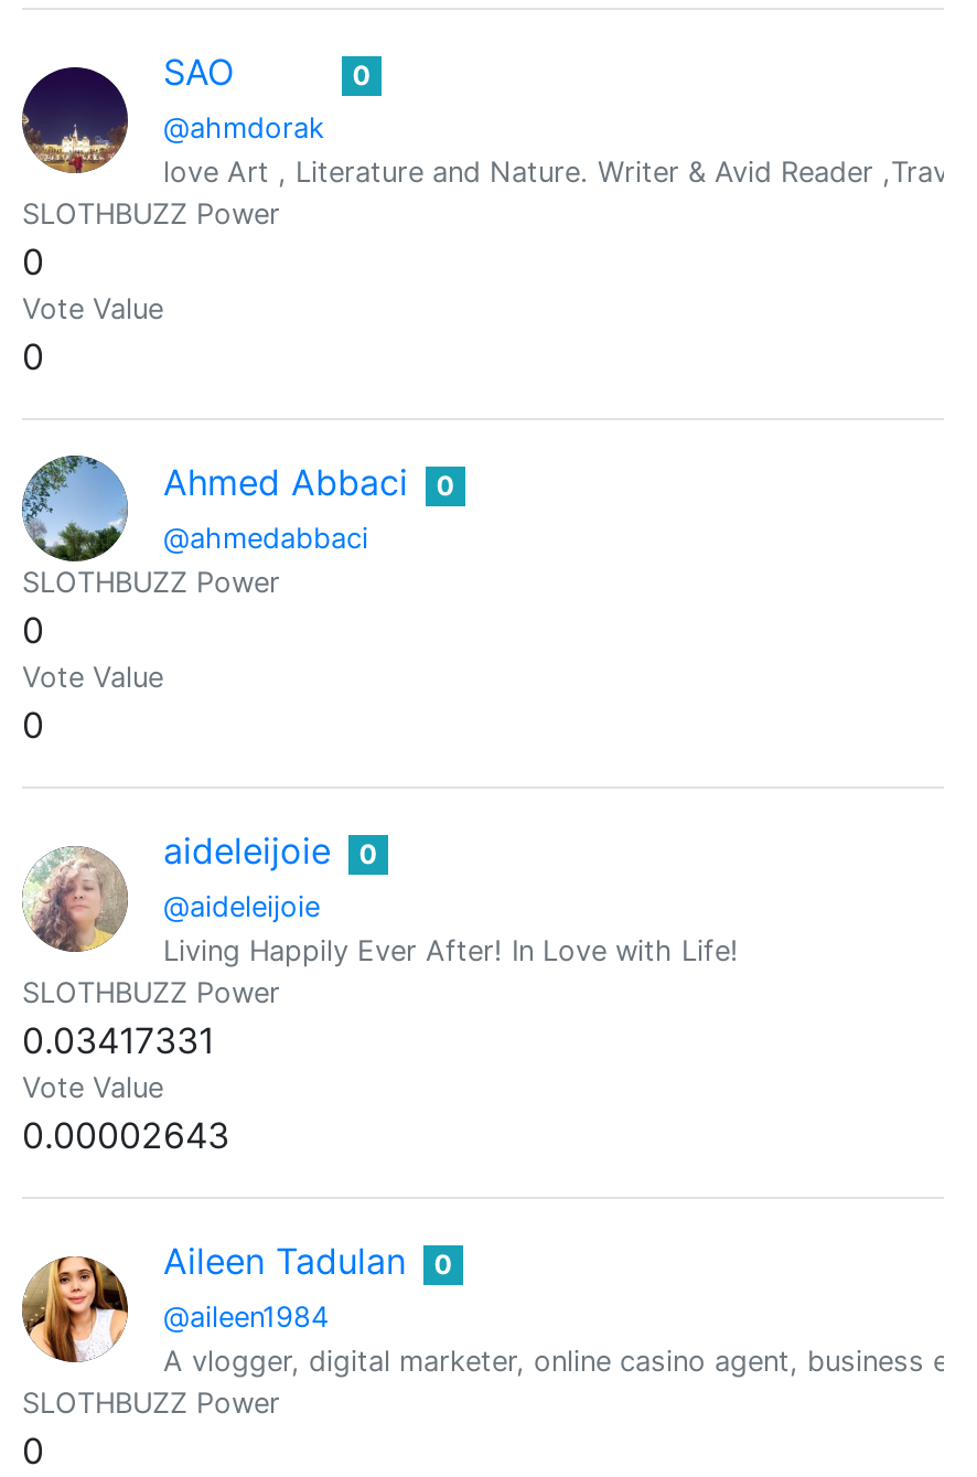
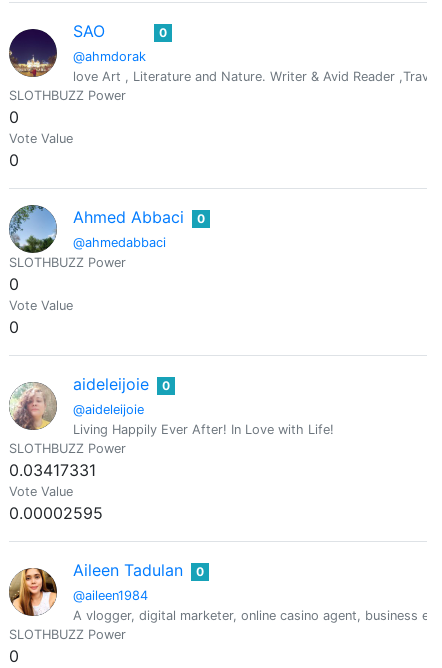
[22,1113,229,1157] 0.00002643 -> [9,503,103,523] 0.00002595

